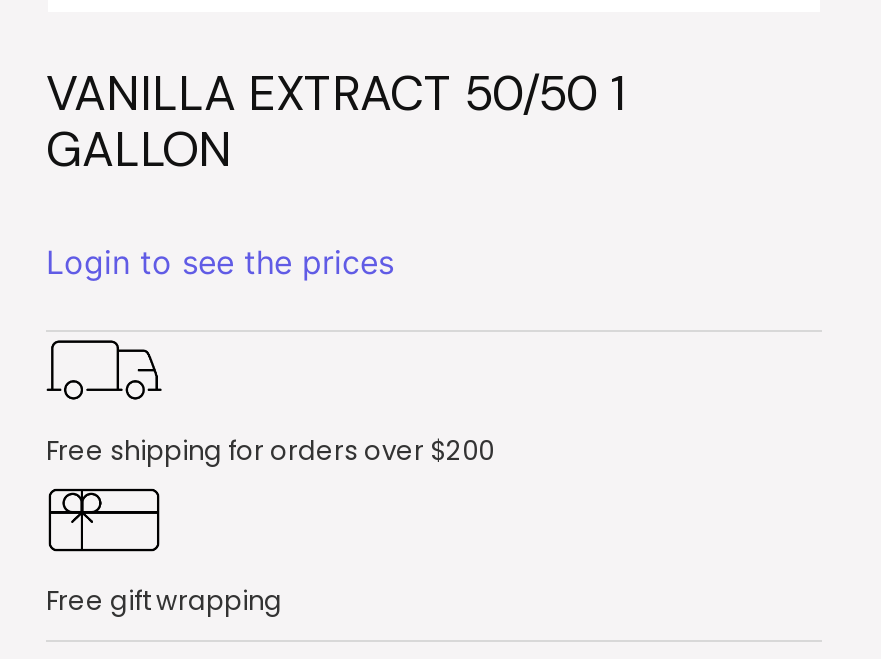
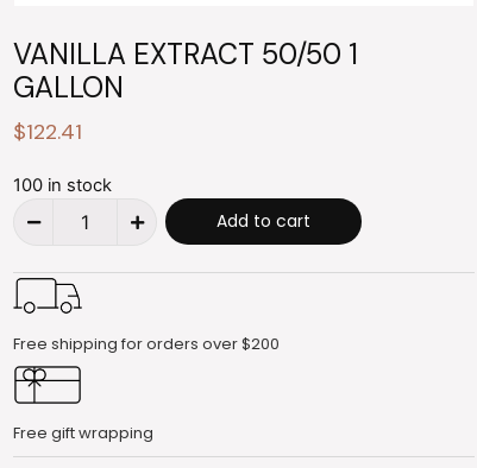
[46,243,394,283] Login to see the prices -> [13,118,310,233] $122.41 | 100 in stock | Add to cart

